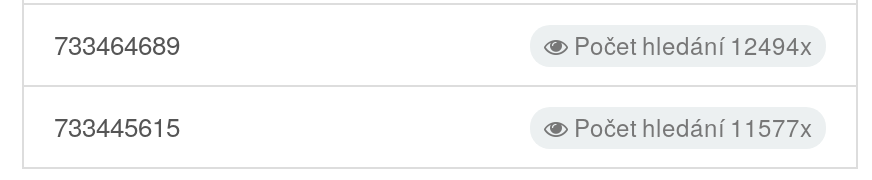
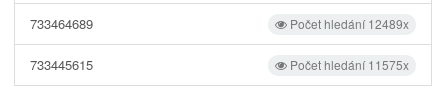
[568,26,812,60] Počet hledání 12494x -> [287,15,409,32] Počet hledání 12489x
[568,108,812,142] Počet hledání 11577x -> [287,56,409,73] Počet hledání 11575x

